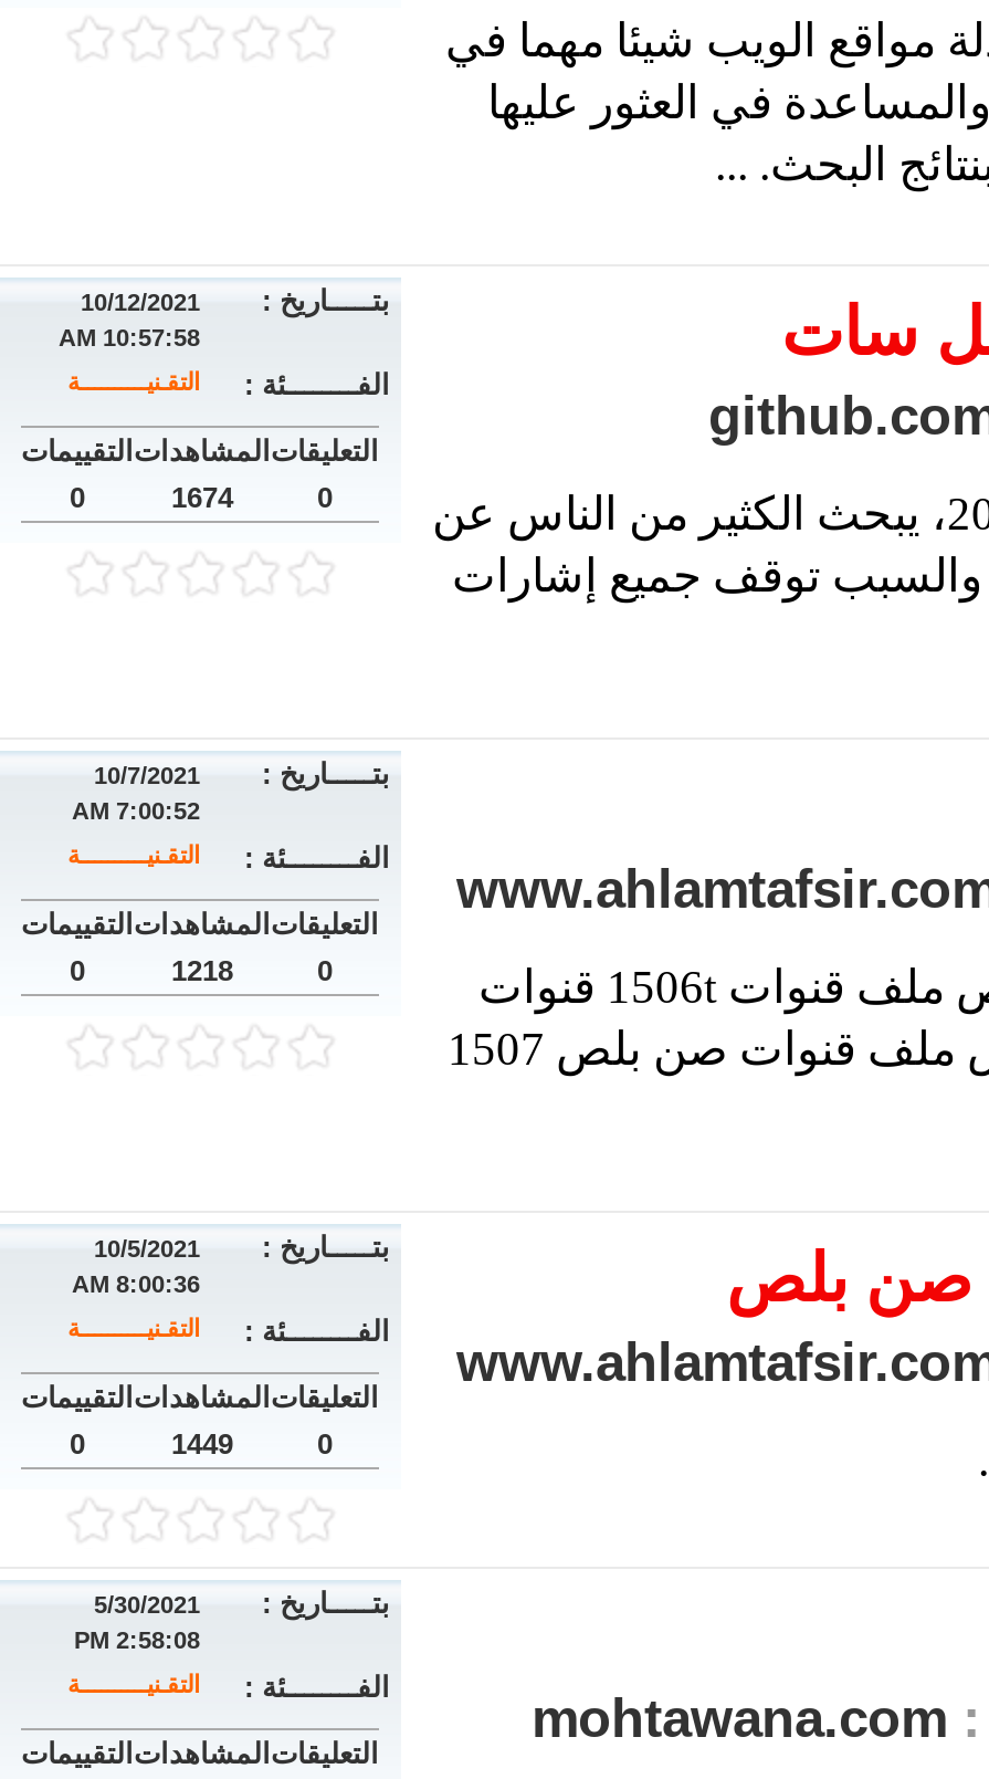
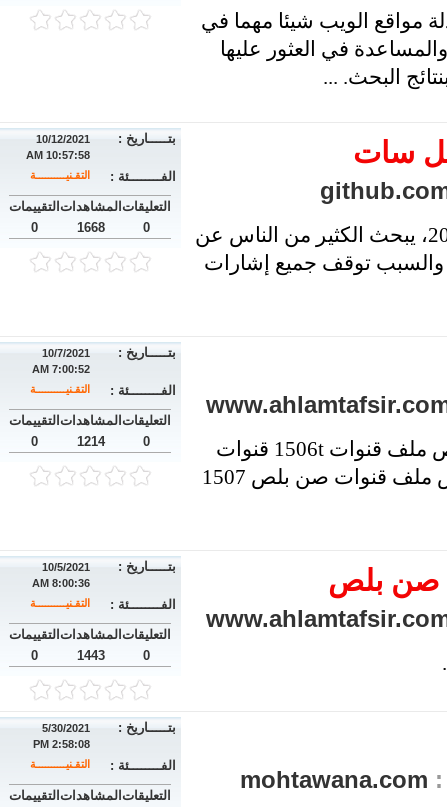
[171,481,233,514] 1674 -> [77,220,105,235] 1668
[171,954,233,987] 1218 -> [77,434,105,449] 1214
[171,1427,233,1461] 1449 -> [77,648,105,663] 1443

